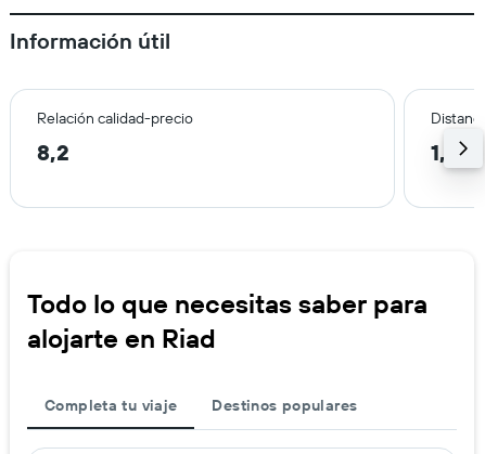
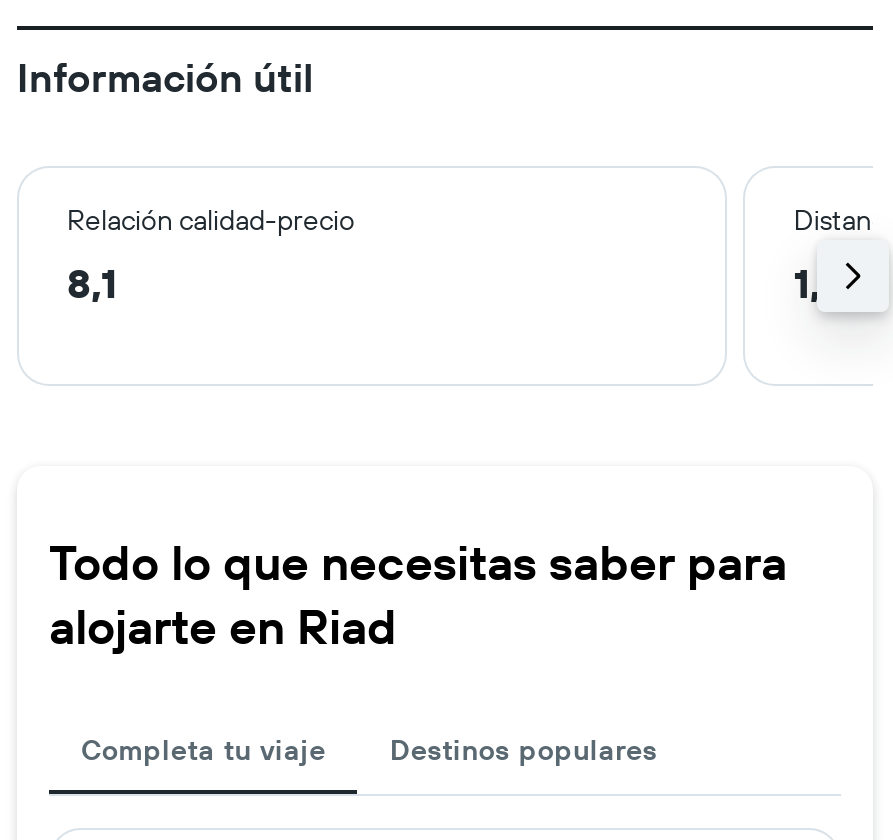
[37,139,69,166] 8,2 -> [67,258,117,308] 8,1

